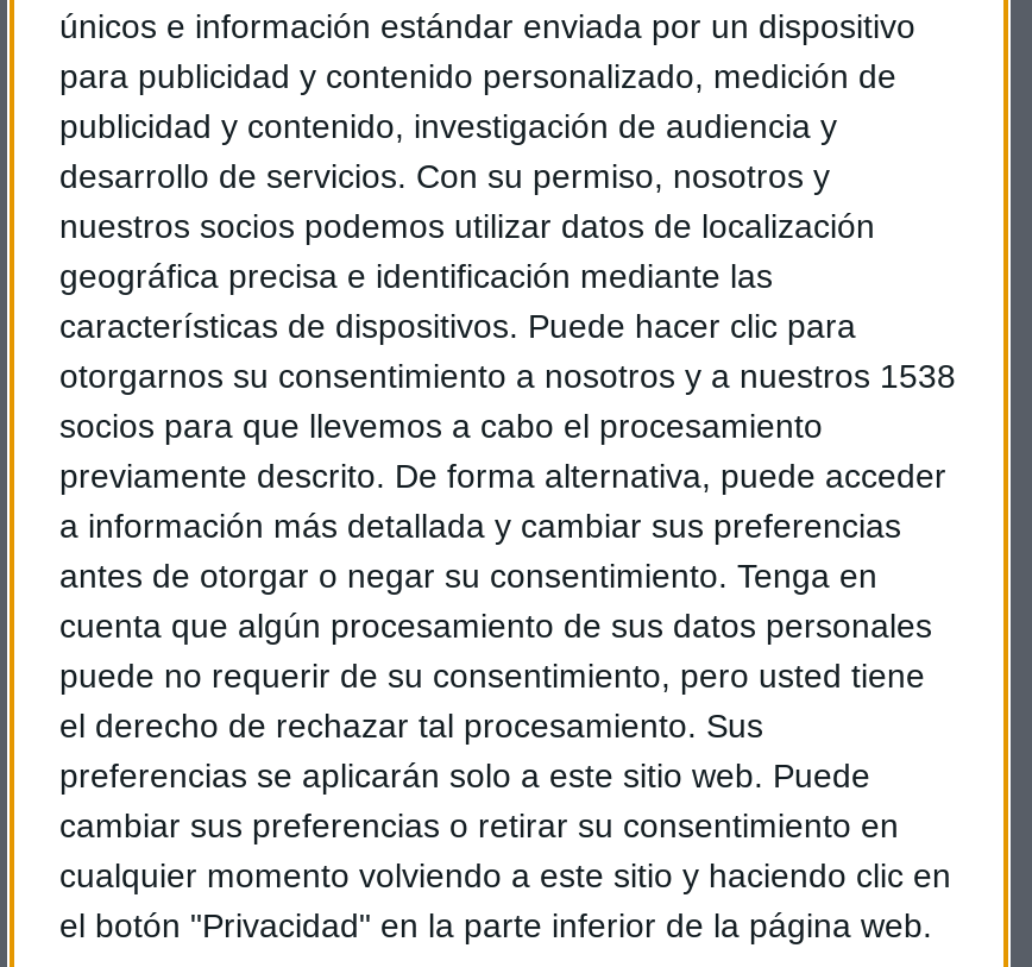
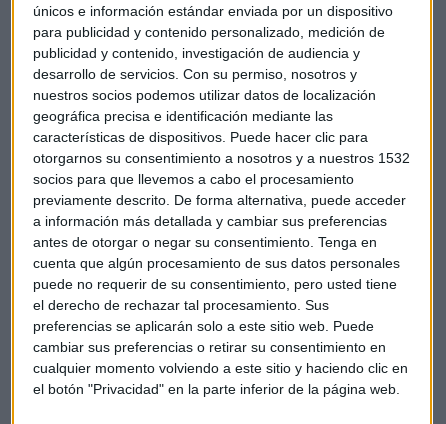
[59,357,956,395] otorgarnos su consentimiento a nosotros y a nuestros 1538 -> [33,150,410,166] otorgarnos su consentimiento a nosotros y a nuestros 1532

